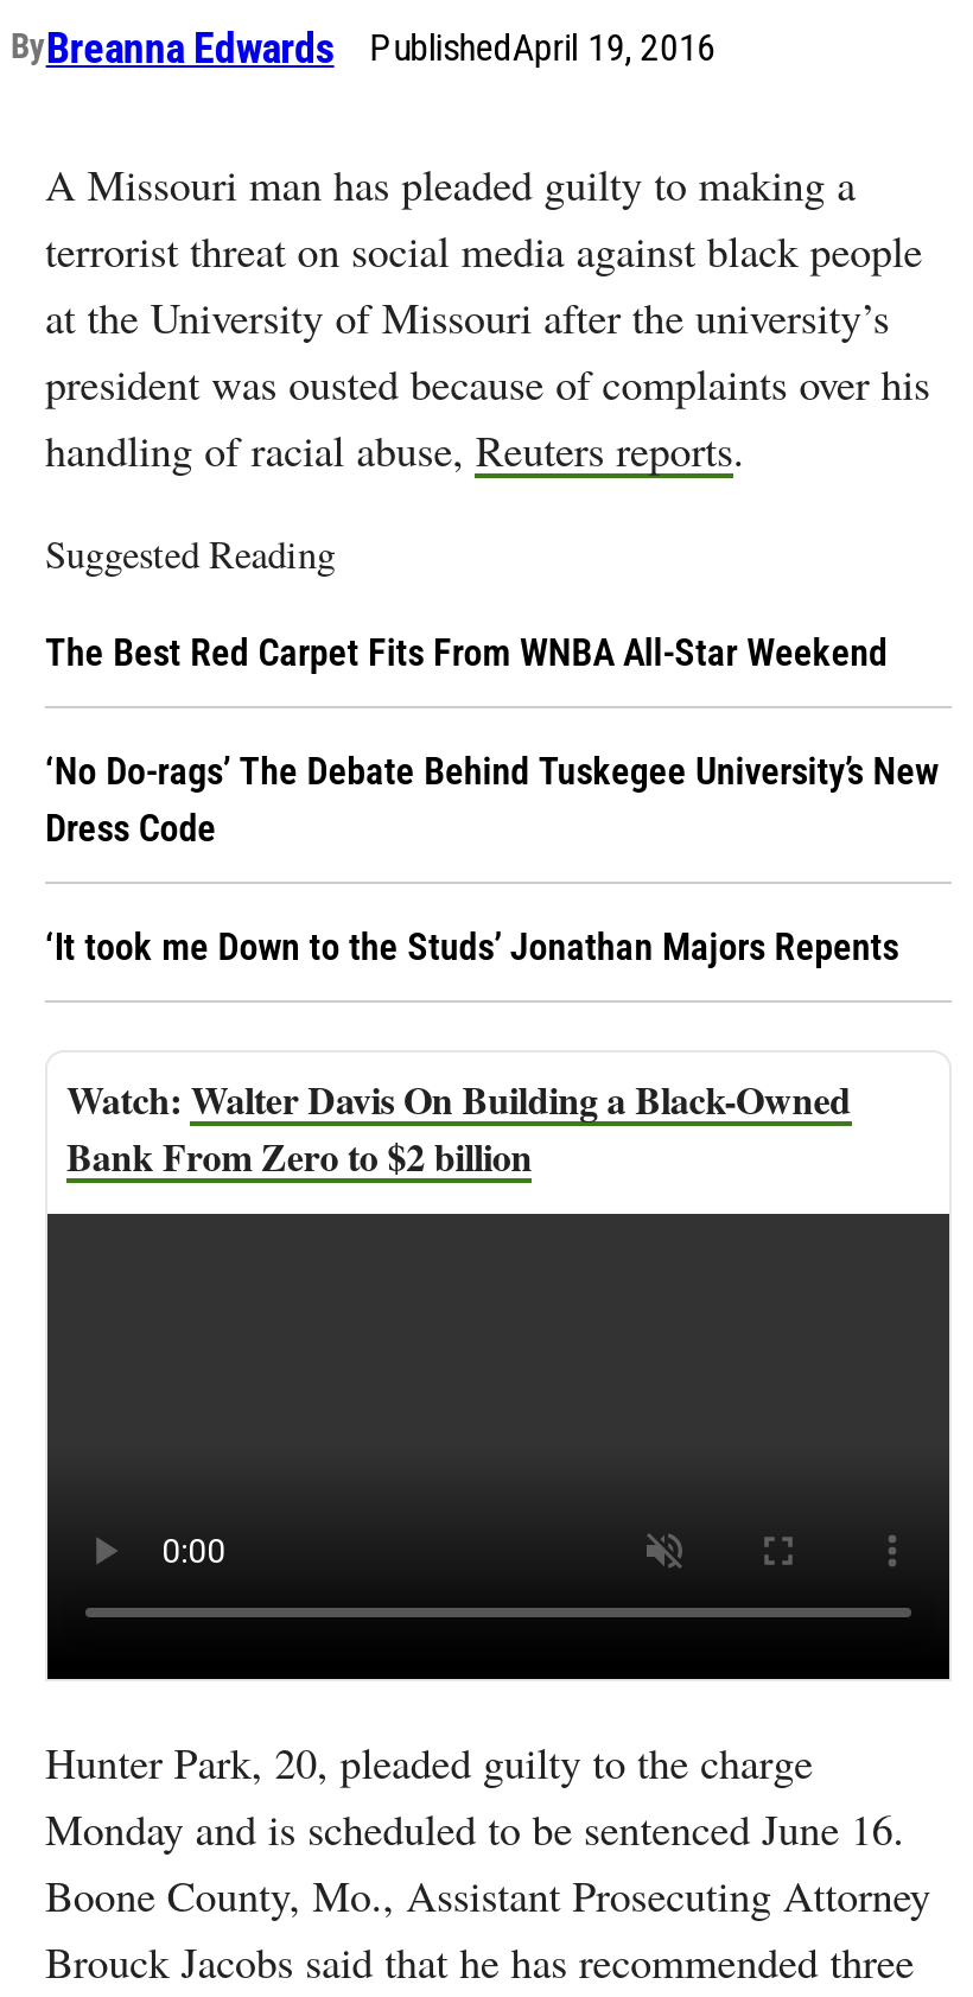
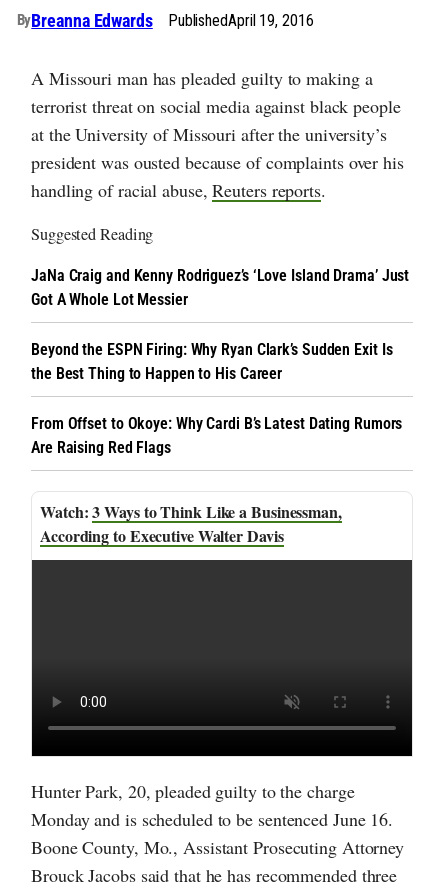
[45,631,887,676] The Best Red Carpet Fits From WNBA All-Star Weekend -> [31,266,409,309] JaNa Craig and Kenny Rodriguez’s ‘Love Island Drama’ Just | Got A Whole Lot Messier
[45,749,938,851] ‘No Do-rags’ The Debate Behind Tuskegee University’s New | Dress Code -> [31,340,392,383] Beyond the ESPN Firing: Why Ryan Clark’s Sudden Exit Is | the Best Thing to Happen to His Career
[45,925,898,970] ‘It took me Down to the Studs’ Jonathan Majors Repents -> [31,414,402,457] From Offset to Okoye: Why Cardi B’s Latest Dating Rumors | Are Raising Red Flags
[66,1072,851,1183] Walter Davis On Building a Black-Owned | Bank From Zero to $2 billion -> [40,500,342,547] 3 Ways to Think Like a Businessman, | According to Executive Walter Davis

